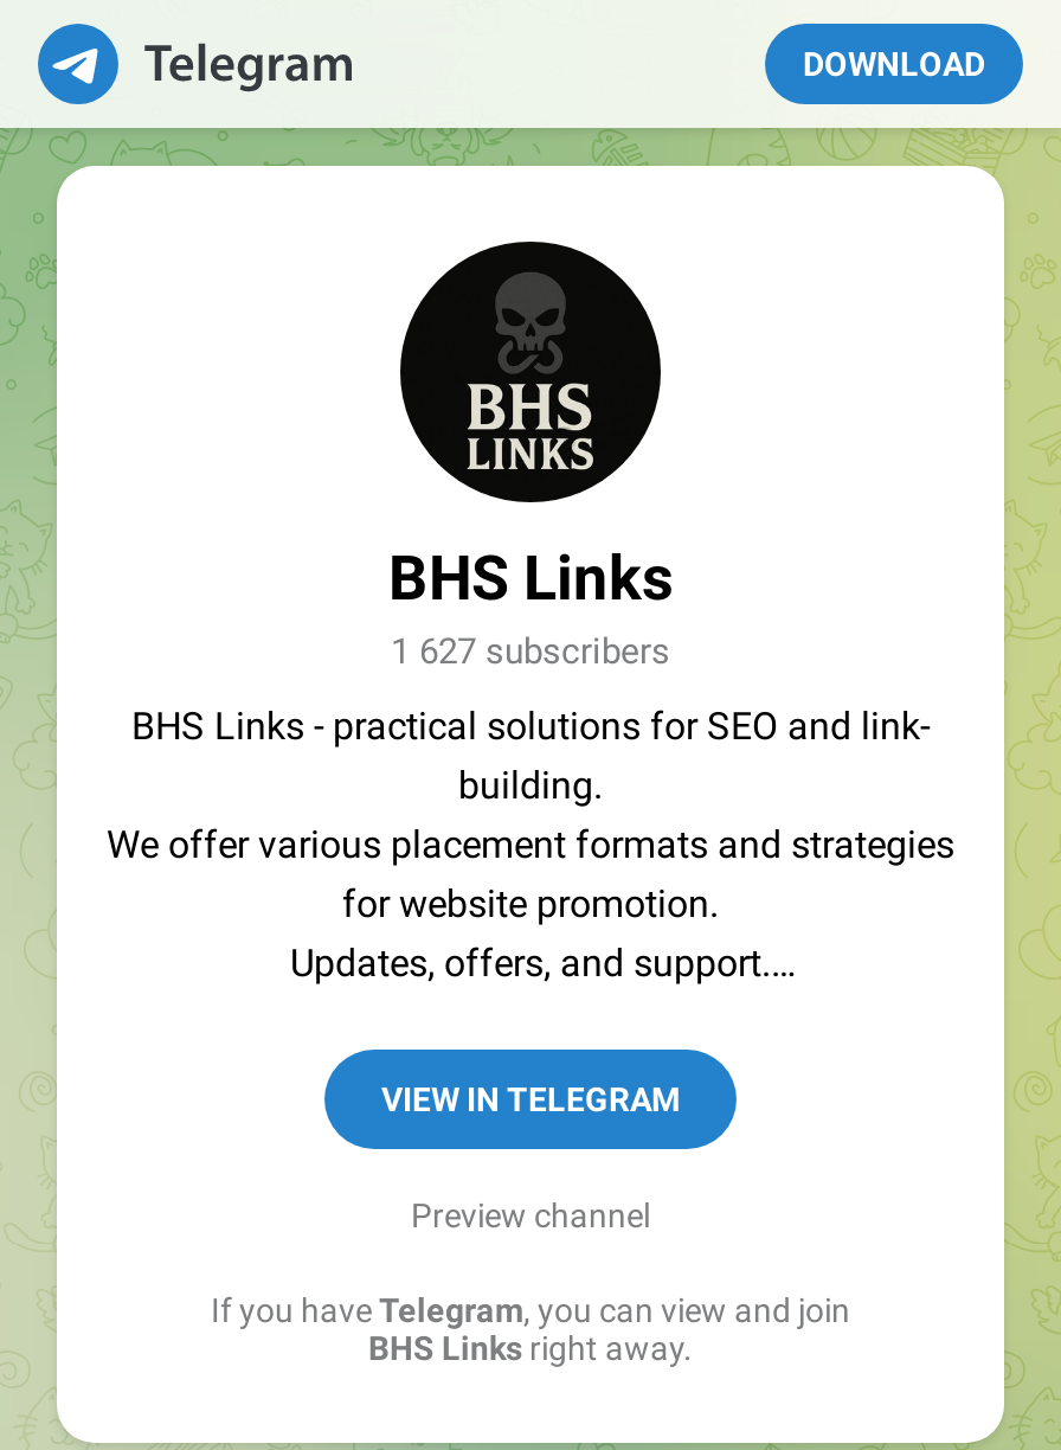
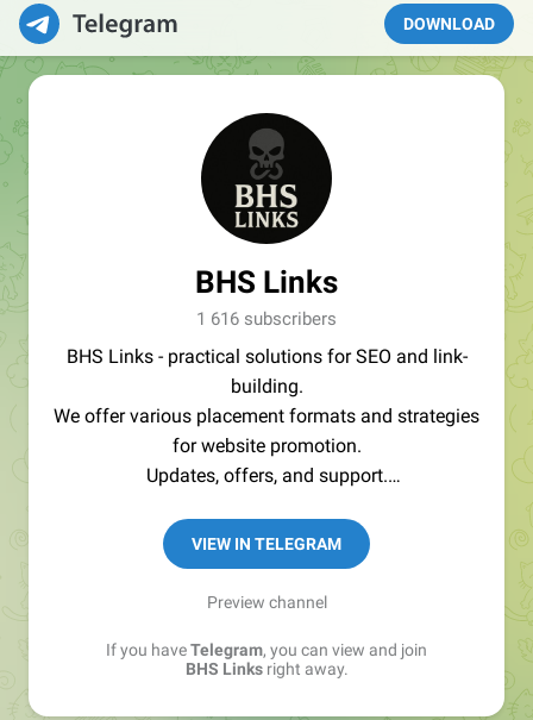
[391,630,670,673] 1 627 subscribers -> [196,308,337,330] 1 616 subscribers

